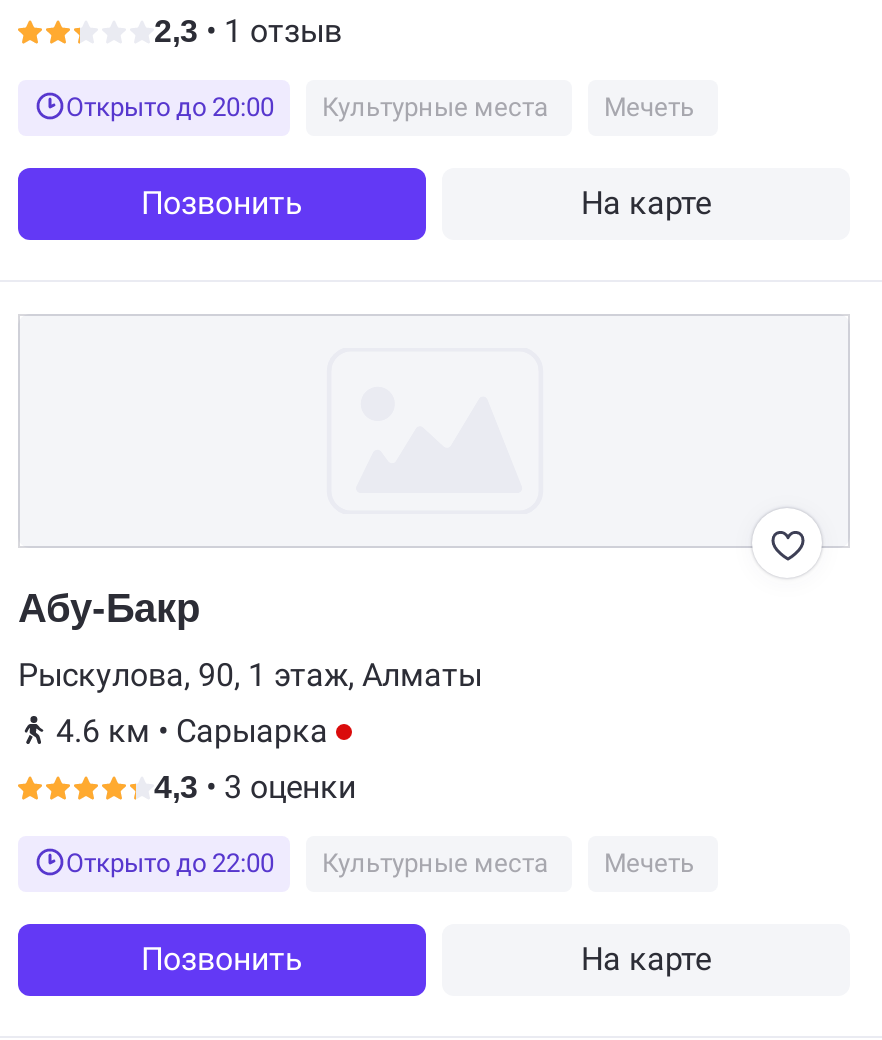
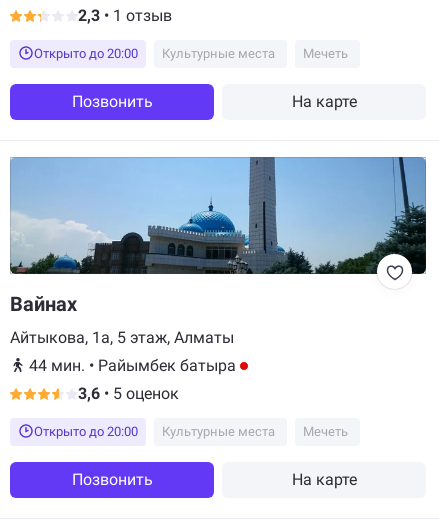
none -> [9,156,427,275] [image]
[18,586,200,630] Абу-Бакр -> [10,292,77,316] Вайнах
[18,656,482,694] Рыскулова, 90, 1 этаж, Алматы -> [10,328,234,347] Айтыкова, 1а, 5 этаж, Алматы
[56,712,328,750] 4.6 км • Сарыарка -> [29,356,236,375] 44 мин. • Райымбек батыра
[154,768,356,806] 4,3 • 3 оценки -> [78,384,179,403] 3,6 • 5 оценок
[66,848,694,878] Открыто до 22:00 Культурные места Мечеть -> [34,424,348,439] Открыто до 20:00 Культурные места Мечеть

